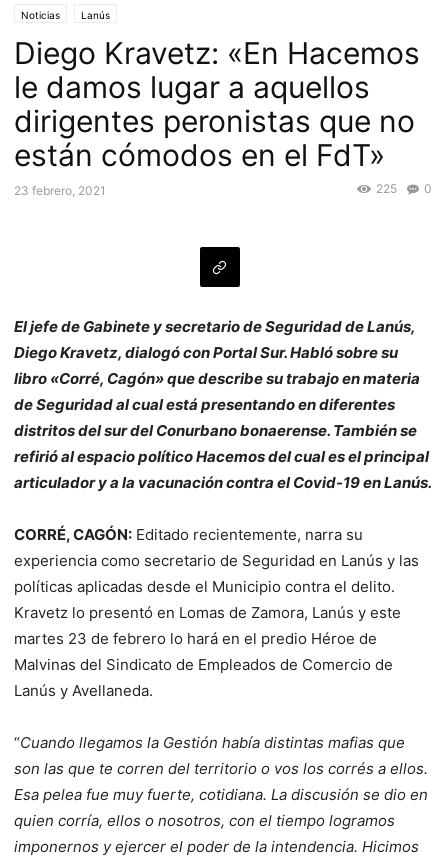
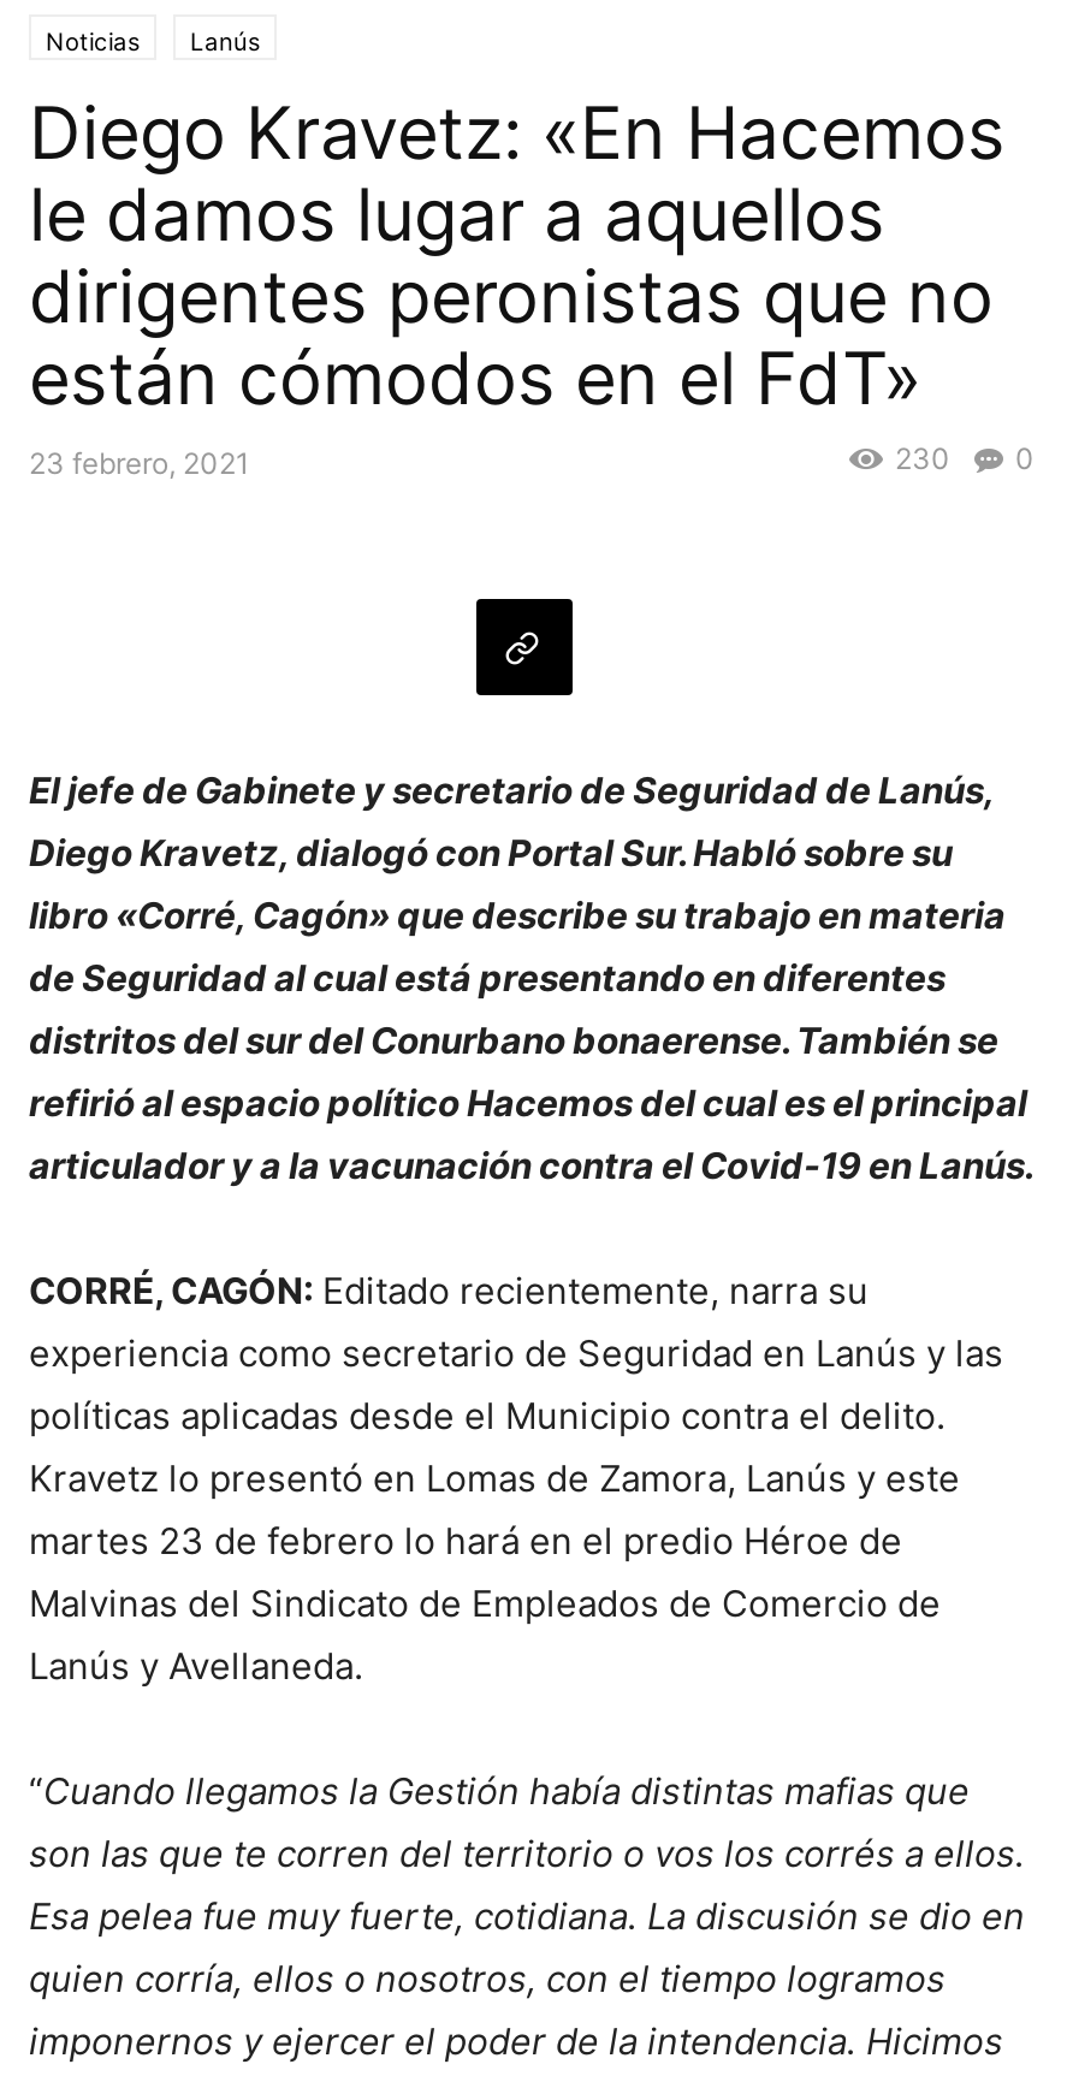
[376,181,432,196] 225 0 -> [895,440,1035,476] 230 0

